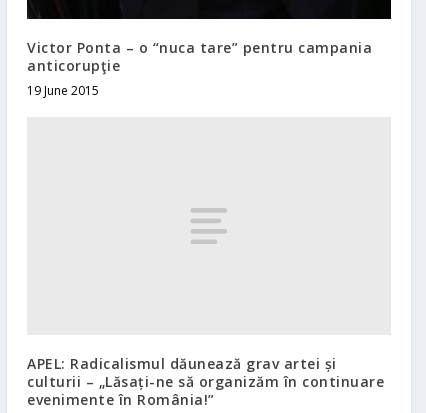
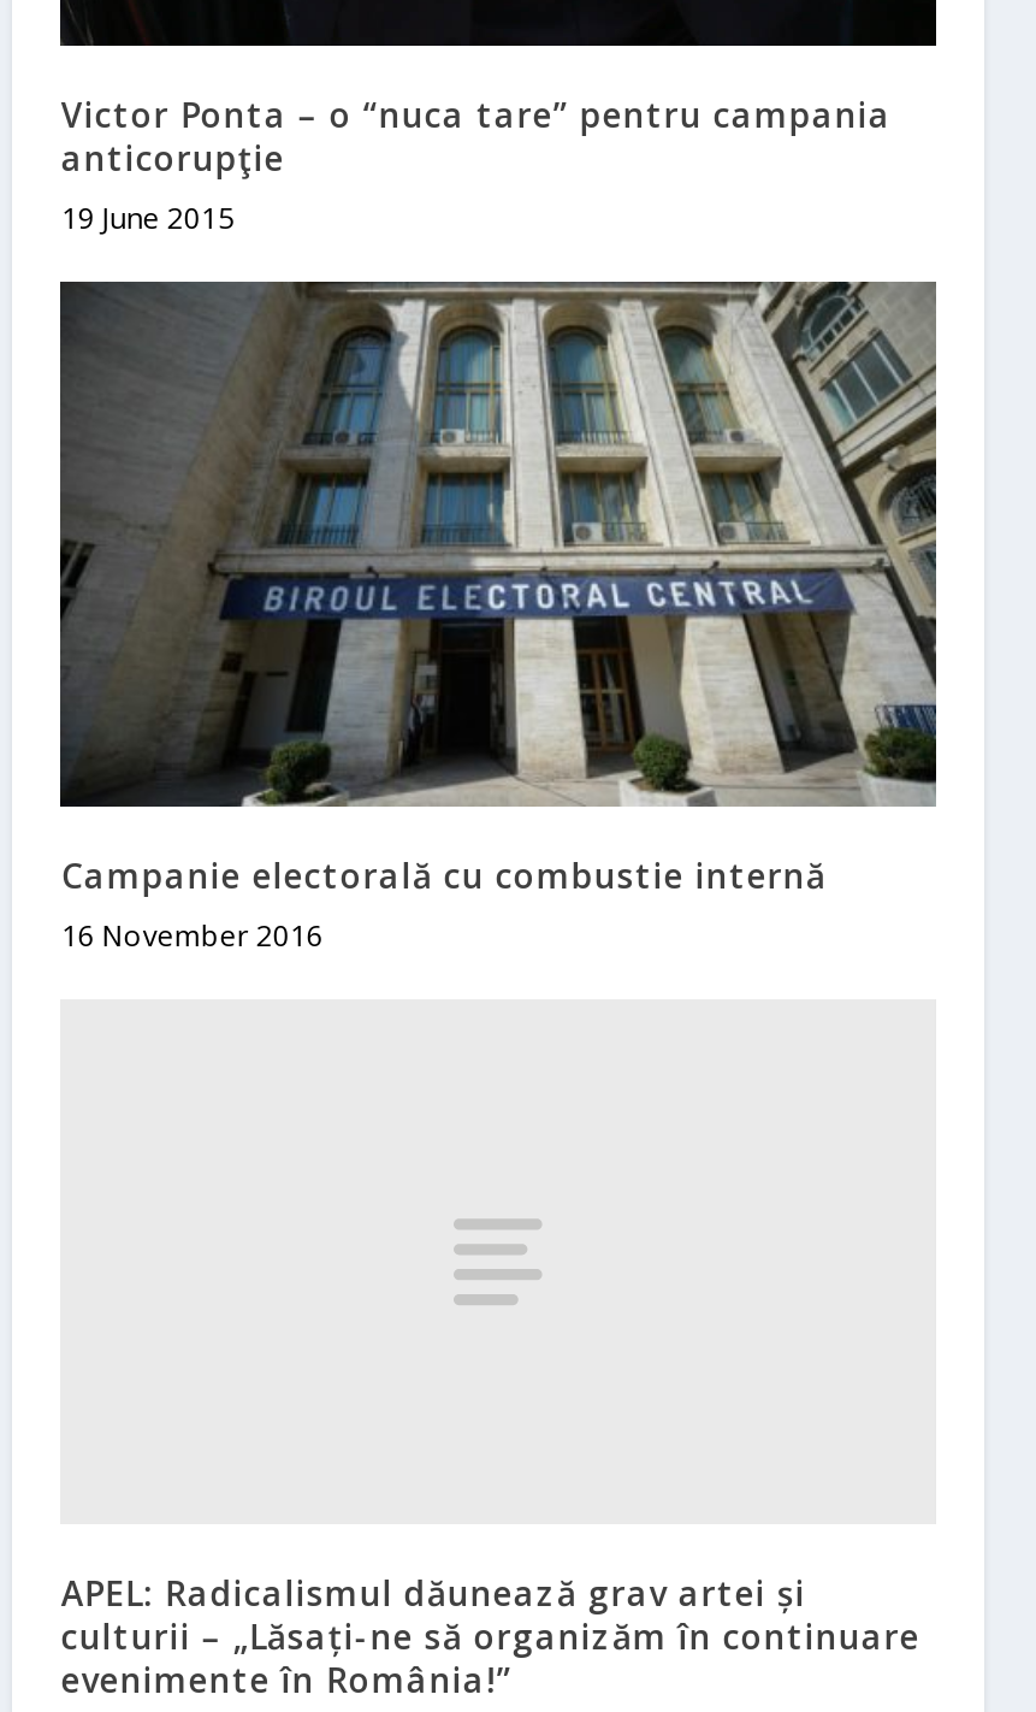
none -> [58,279,939,956] [image] | Campanie electorală cu combustie internă | 16 November 2016

